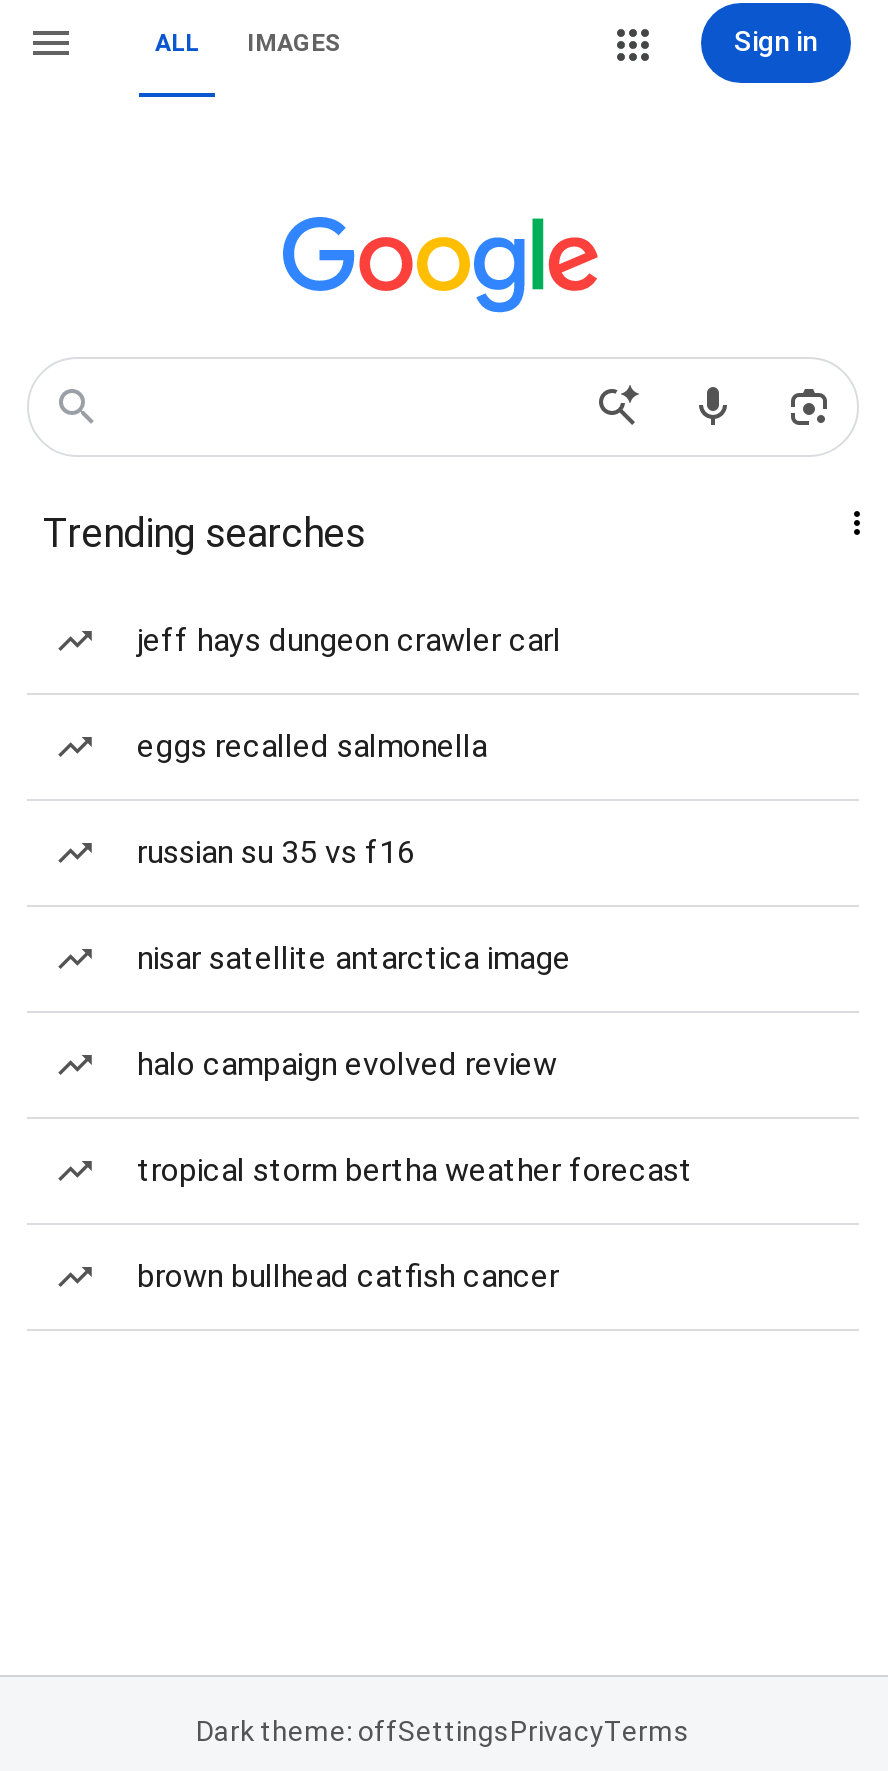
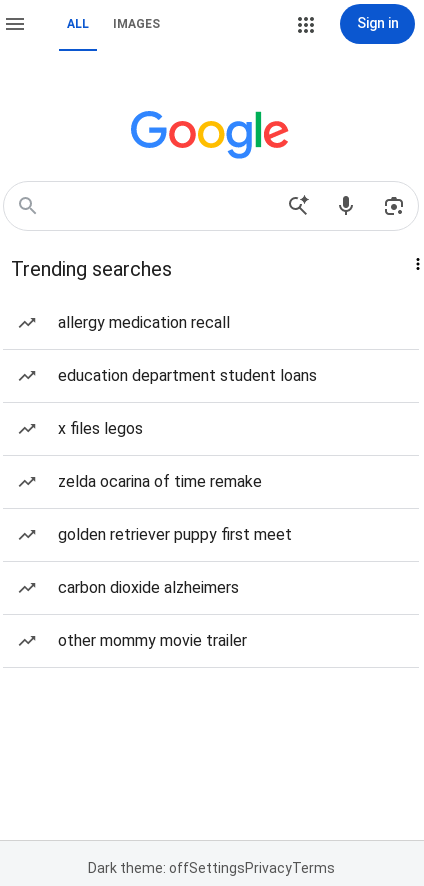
[137,621,561,659] jeff hays dungeon crawler carl -> [58,313,230,332] allergy medication recall
[137,727,487,765] eggs recalled salmonella -> [58,366,317,385] education department student loans
[137,833,415,871] russian su 35 vs f16 -> [58,419,143,438] x files legos
[137,939,571,977] nisar satellite antarctica image -> [58,472,262,491] zelda ocarina of time remake
[137,1045,557,1083] halo campaign evolved review -> [58,525,292,544] golden retriever puppy first meet
[137,1151,693,1189] tropical storm bertha weather forecast -> [58,578,239,597] carbon dioxide alzheimers
[137,1257,559,1295] brown bullhead catfish cancer -> [58,631,247,650] other mommy movie trailer

